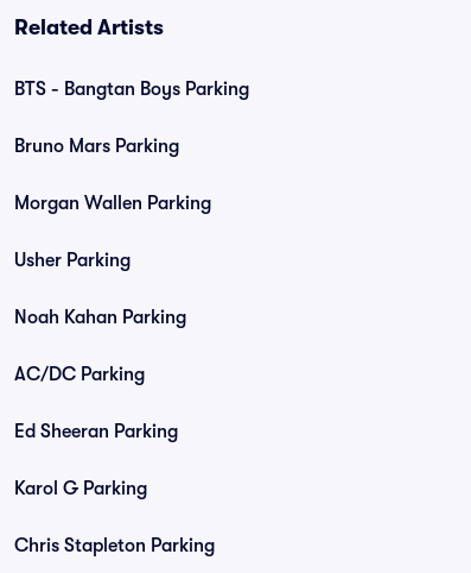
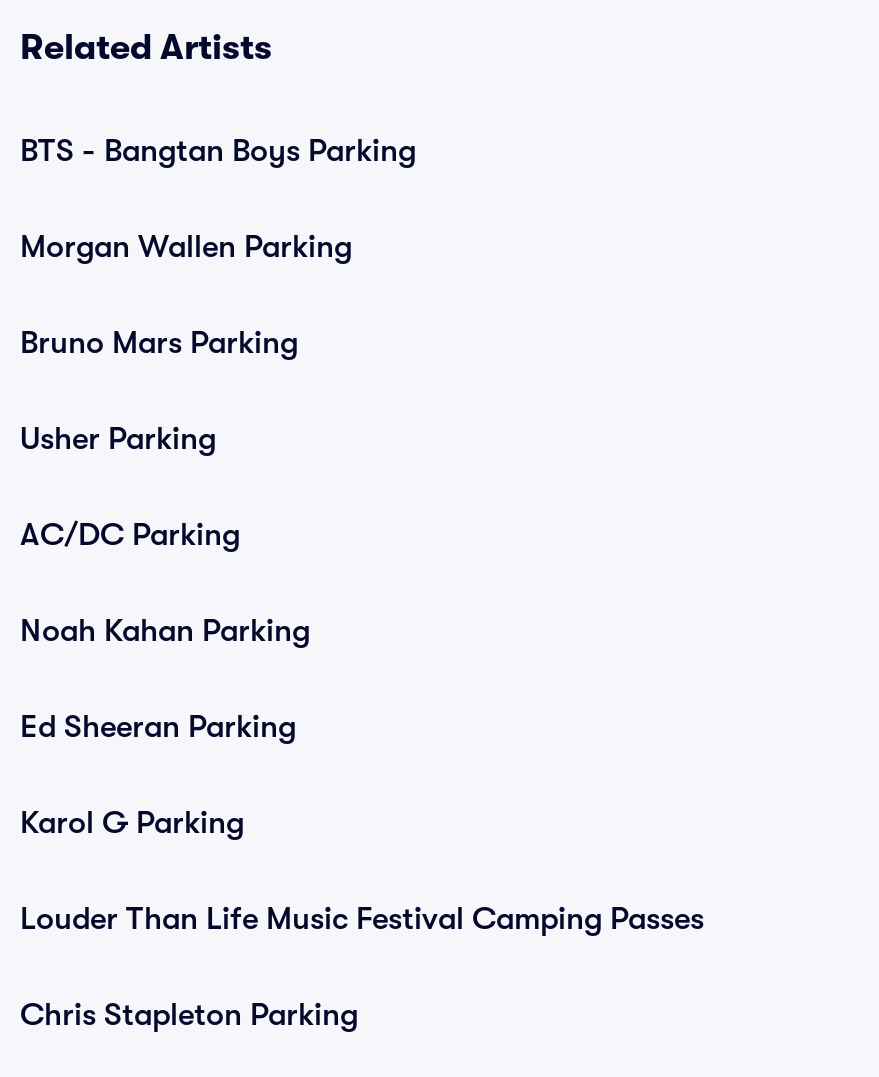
moved [14,193,211,214] -> [20,229,352,265]: Morgan Wallen Parking
moved [14,364,145,385] -> [20,517,240,553]: AC/DC Parking
none -> [20,901,704,937] Louder Than Life Music Festival Camping Passes

